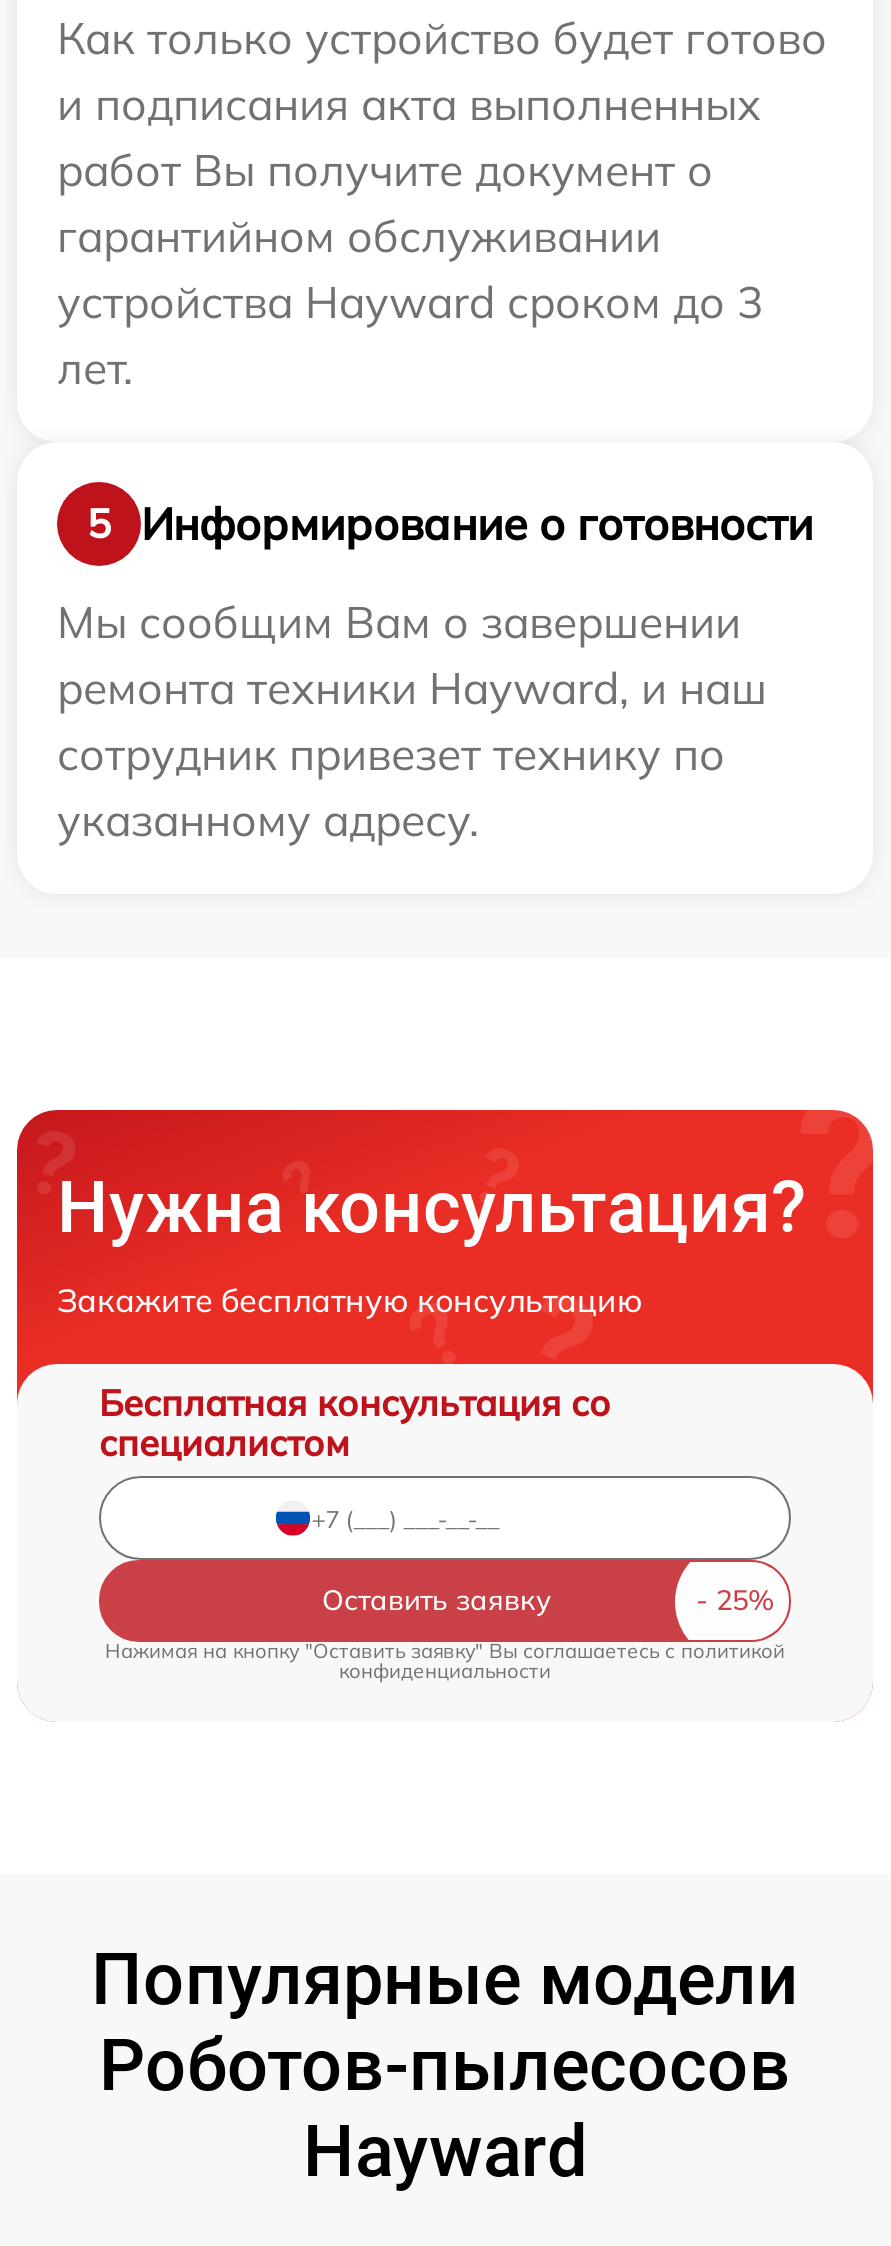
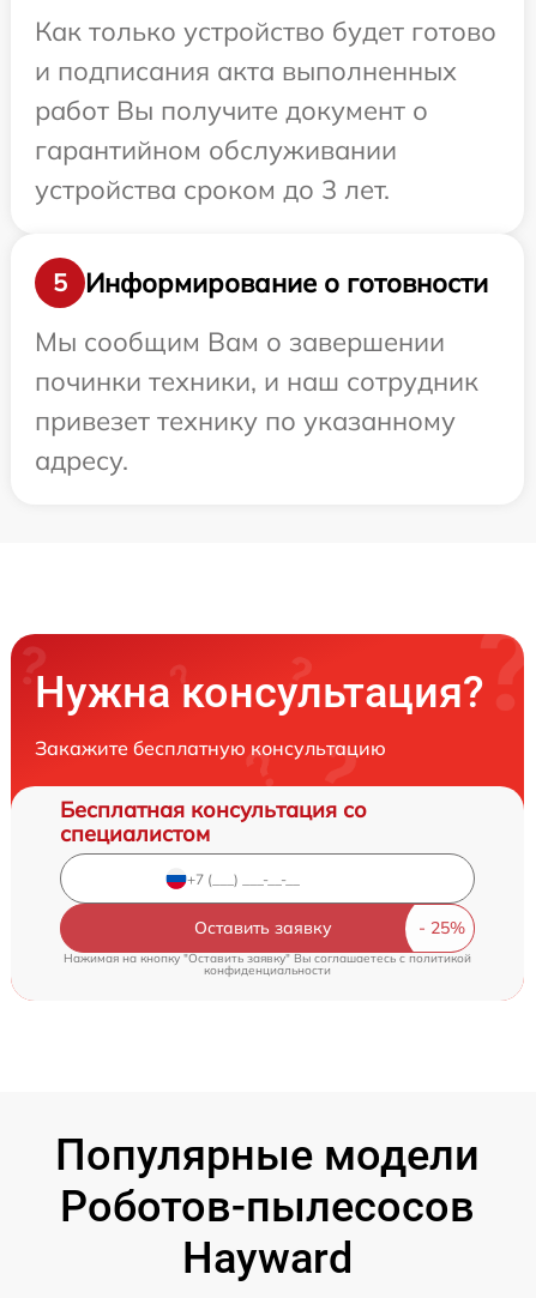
[57,275,763,397] устройства Hayward сроком до 3 | лет. -> [35,173,390,207] устройства сроком до 3 лет.
[57,661,767,849] ремонта техники Hayward, и наш | сотрудник привезет технику по | указанному адресу. -> [35,365,478,477] починки техники, и наш сотрудник | привезет технику по указанному | адресу.

